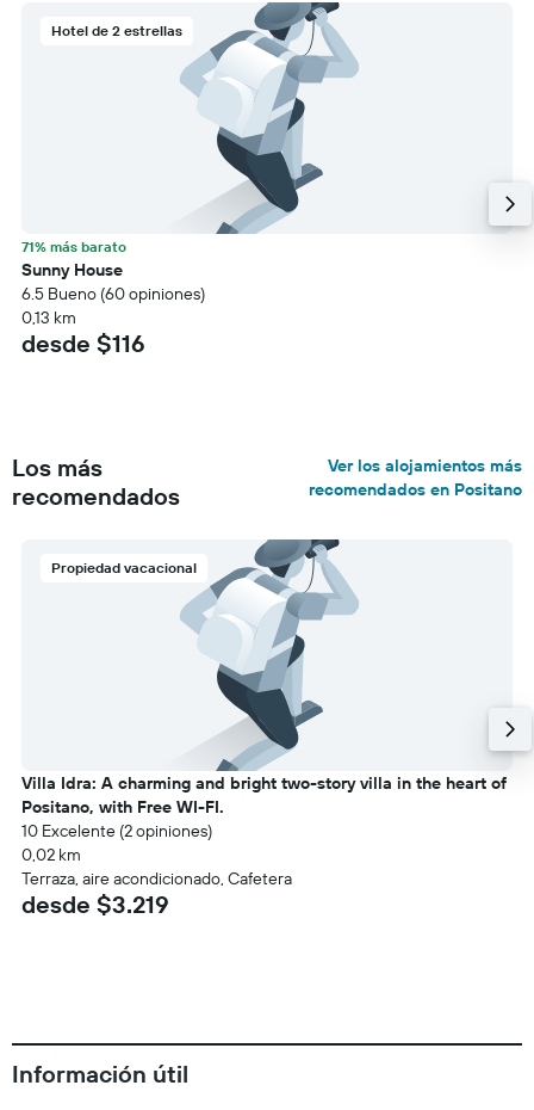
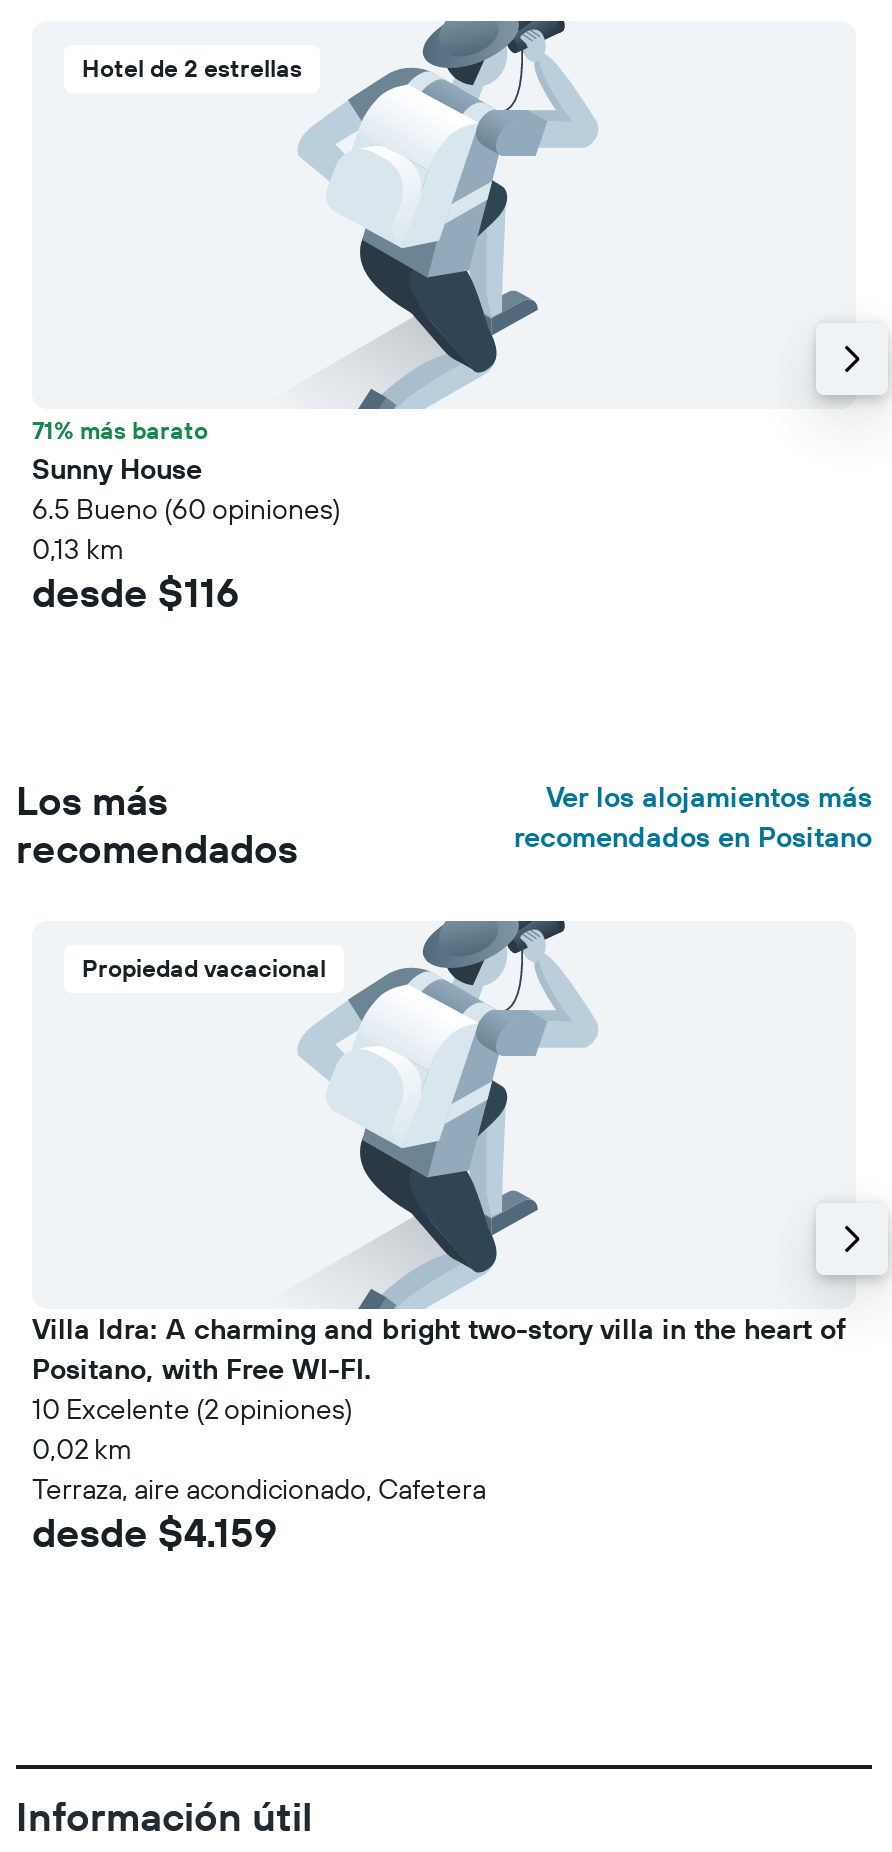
[21,889,169,919] desde $3.219 -> [32,1507,278,1557] desde $4.159

